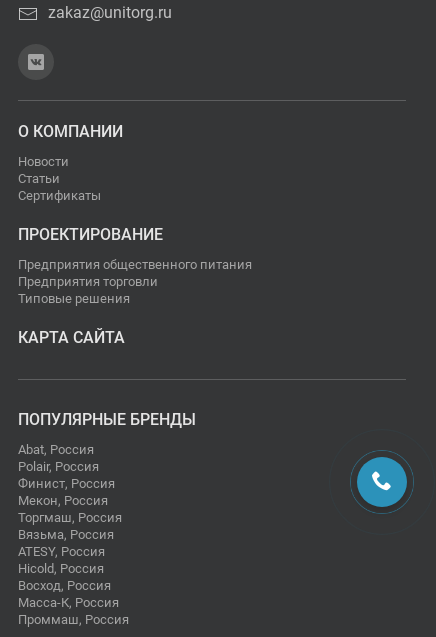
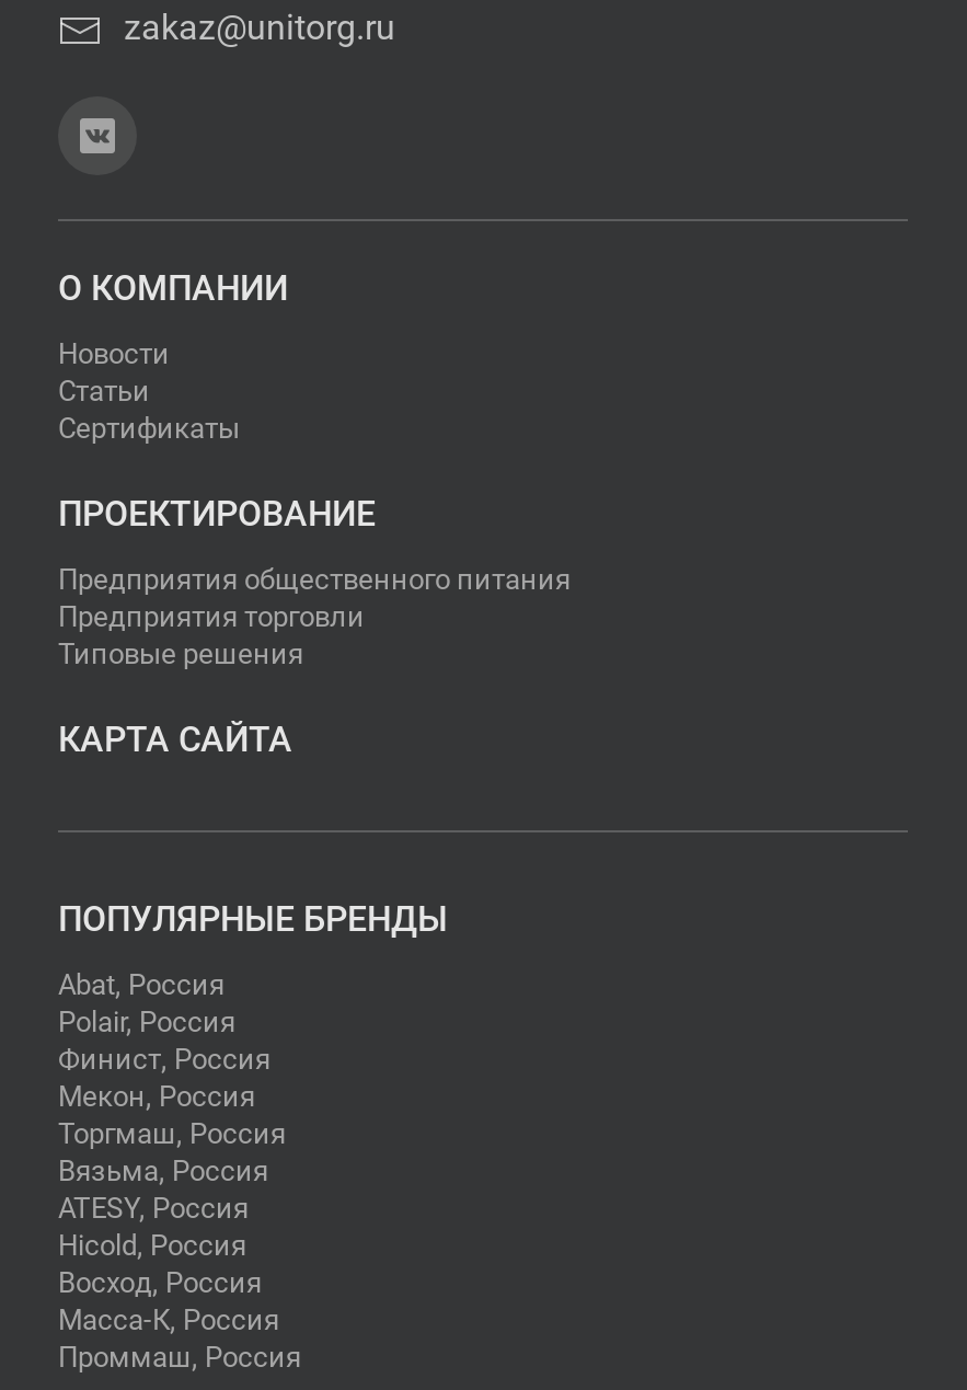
[349,449,415,514] [image] -> none

